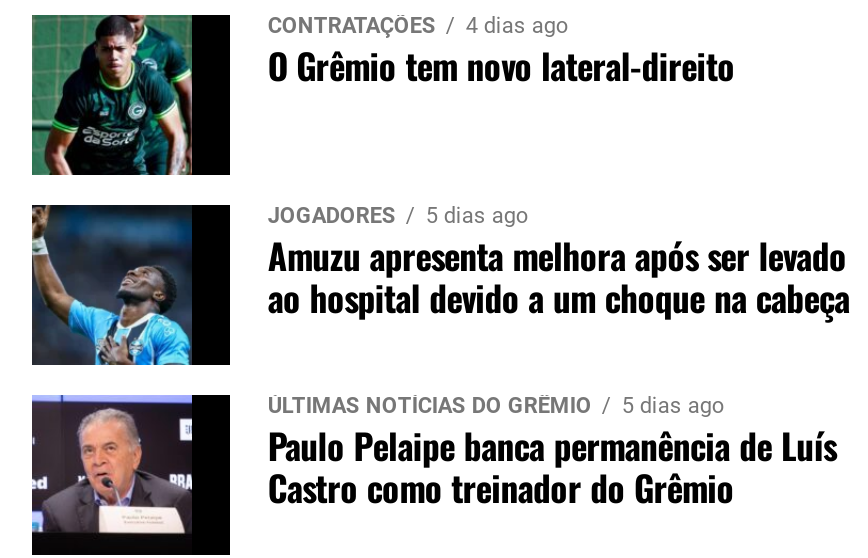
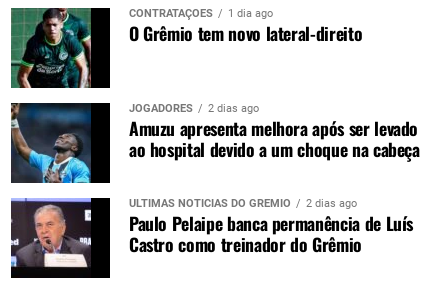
[268,13,568,39] CONTRATAÇÕES 4 dias ago -> [129,7,273,20] CONTRATAÇÕES 1 dia ago
[268,203,528,229] JOGADORES 5 dias ago -> [129,102,259,115] JOGADORES 2 dias ago
[268,393,724,419] ÚLTIMAS NOTÍCIAS DO GRÊMIO 5 dias ago -> [129,197,357,210] ÚLTIMAS NOTÍCIAS DO GRÊMIO 2 dias ago

